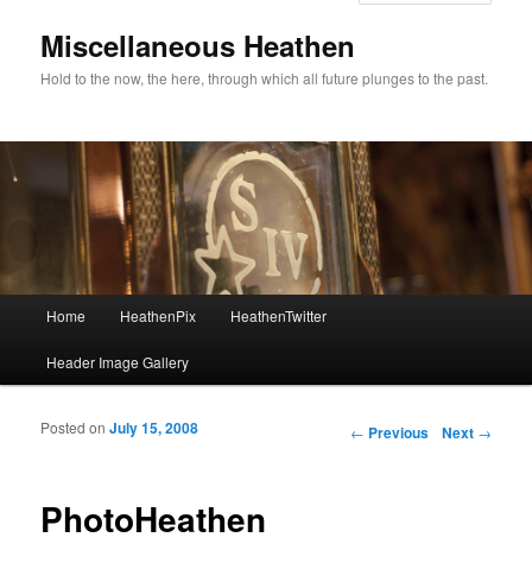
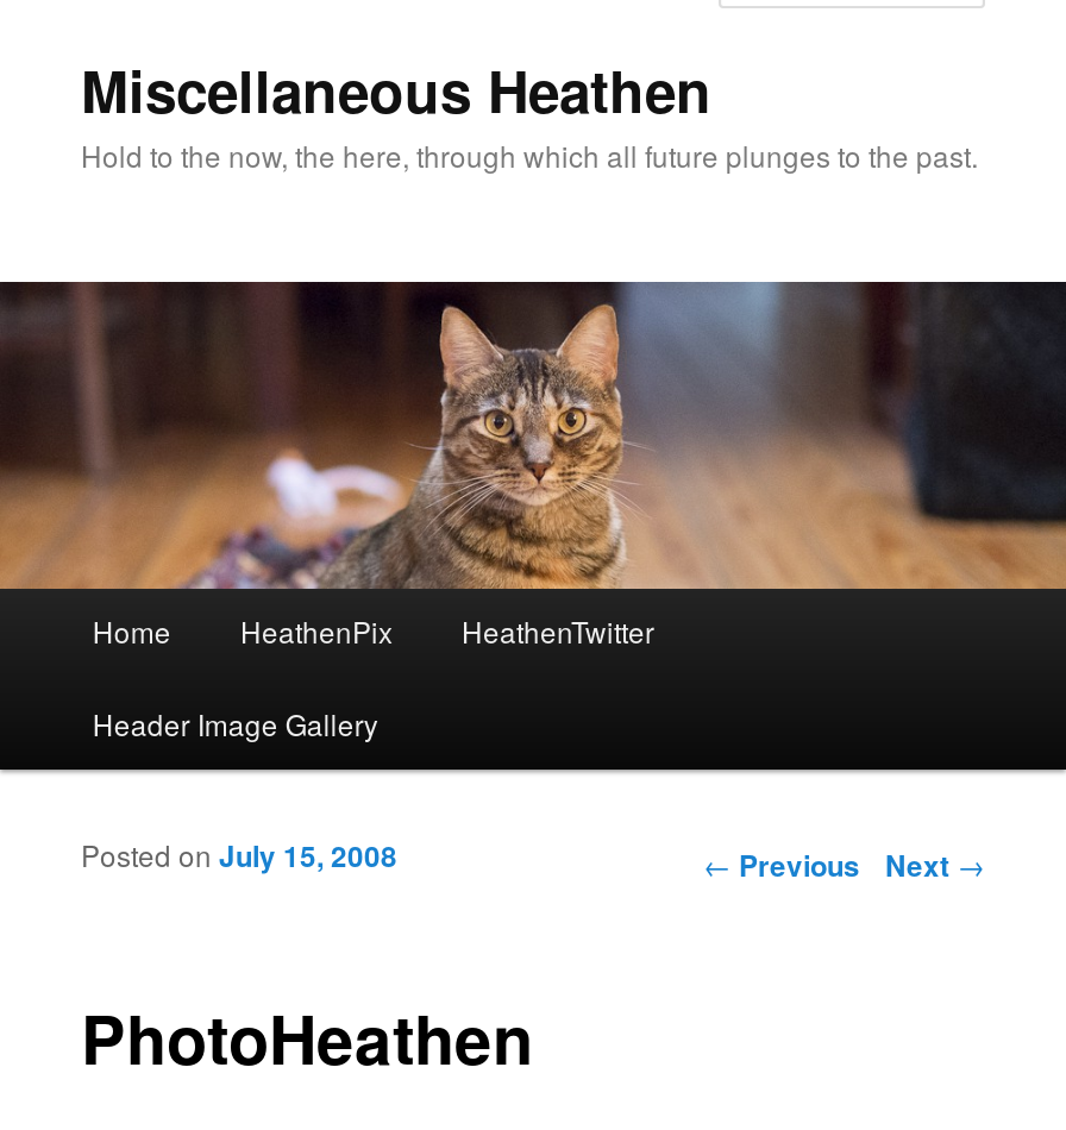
[4,140,528,295] [image] -> [7,280,1059,591] [image]

